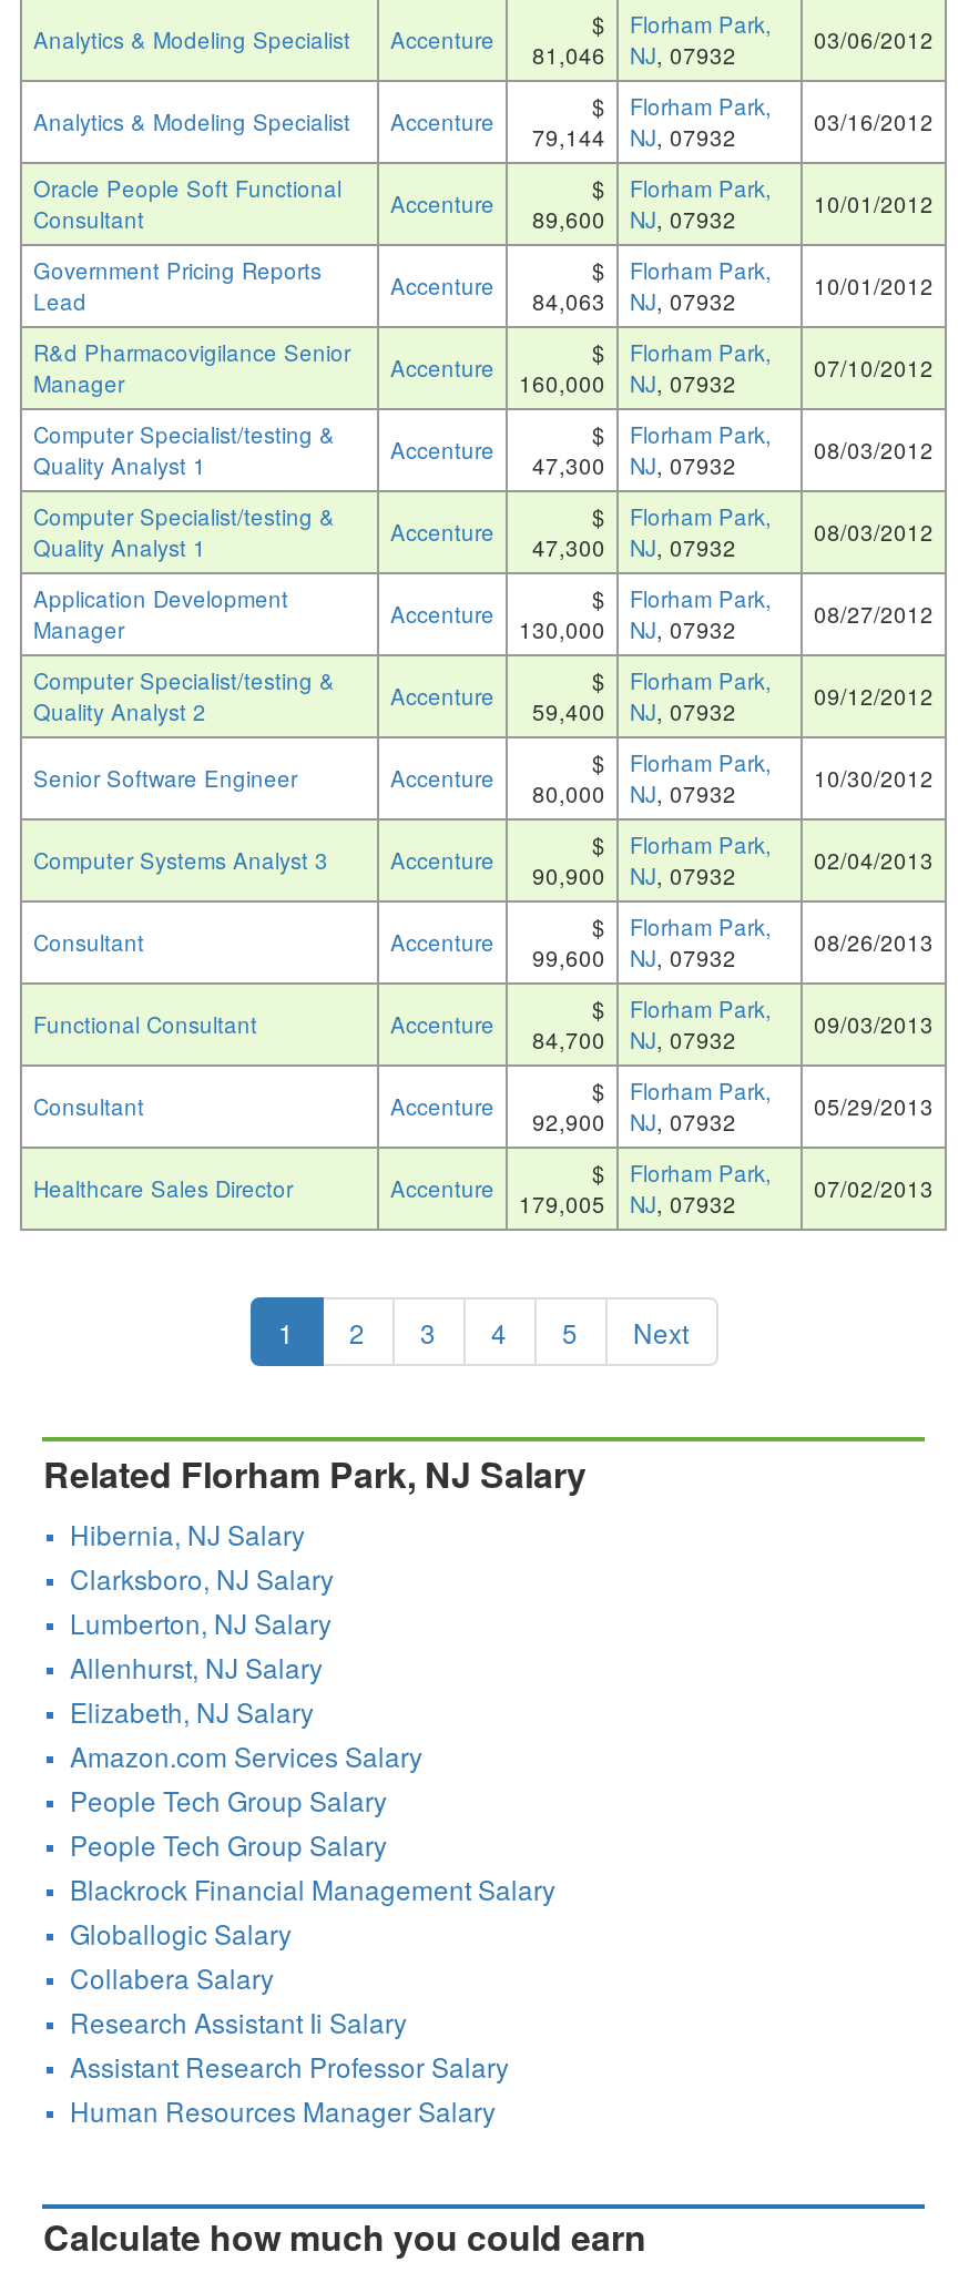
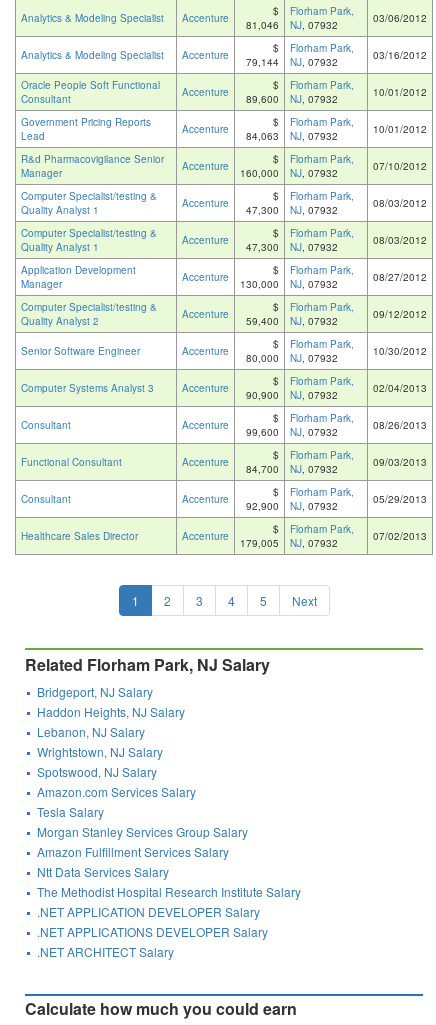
[70,1515,334,1730] Hibernia, NJ Salary | Clarksboro, NJ Salary | Lumberton, NJ Salary | Allenhurst, NJ Salary | Elizabeth, NJ Salary -> [37,683,185,780] Bridgeport, NJ Salary | Haddon Heights, NJ Salary | Lebanon, NJ Salary | Wrightstown, NJ Salary | Spotswood, NJ Salary
[70,1781,555,2129] People Tech Group Salary | People Tech Group Salary | Blackrock Financial Management Salary | Globallogic Salary | Collabera Salary | Research Assistant Ii Salary | Assistant Research Professor Salary | Human Resources Manager Salary -> [37,803,301,960] Tesla Salary | Morgan Stanley Services Group Salary | Amazon Fulfillment Services Salary | Ntt Data Services Salary | The Methodist Hospital Research Institute Salary | .NET APPLICATION DEVELOPER Salary | .NET APPLICATIONS DEVELOPER Salary | .NET ARCHITECT Salary

